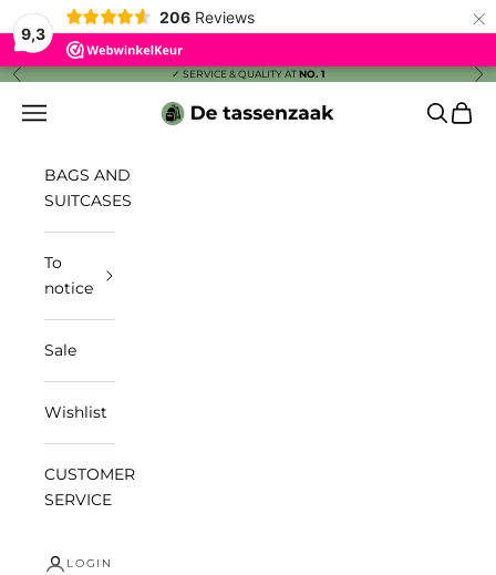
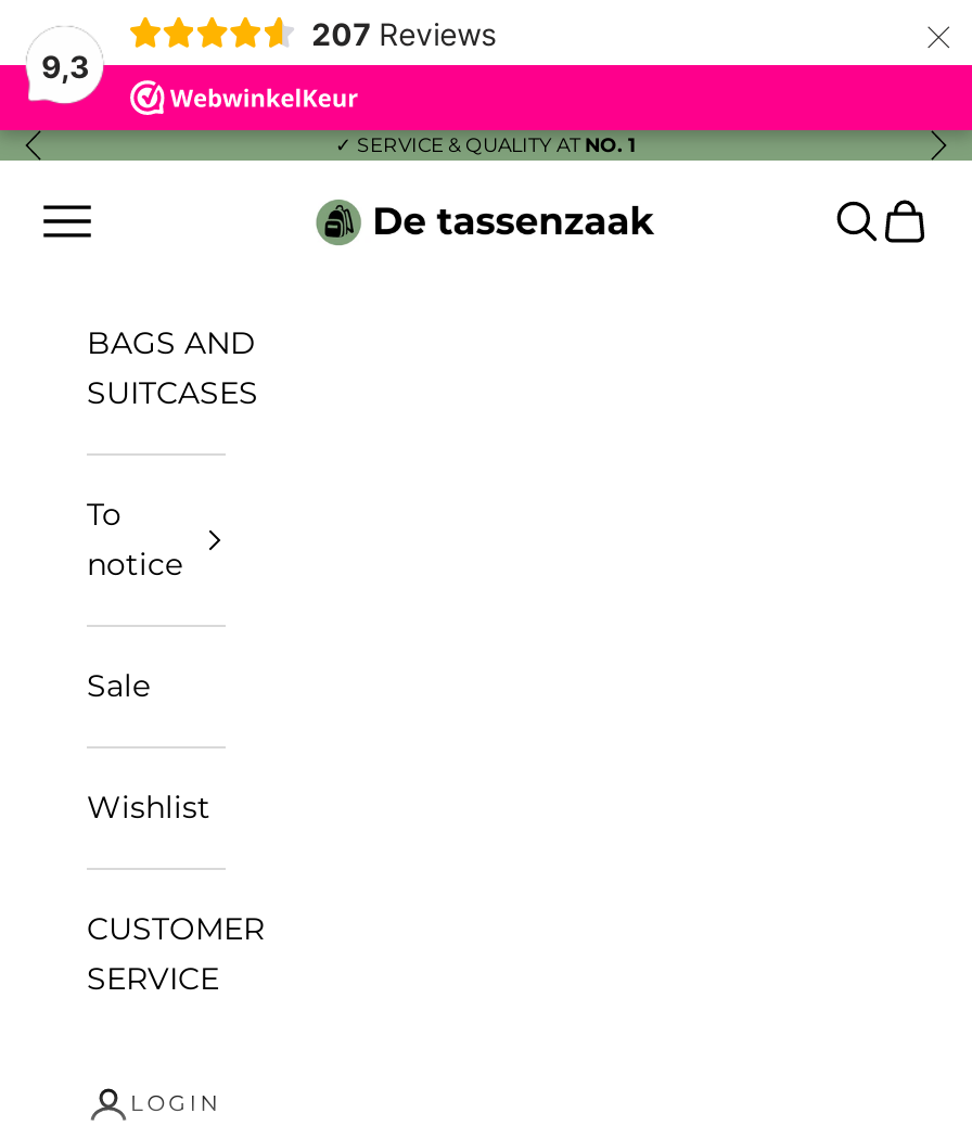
[159,7,254,26] 206 Reviews -> [312,14,496,51] 207 Reviews

